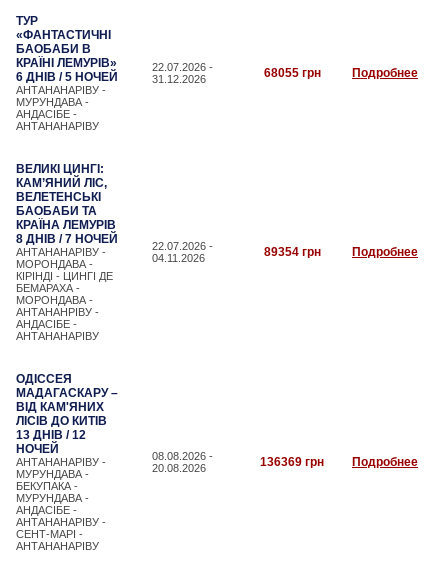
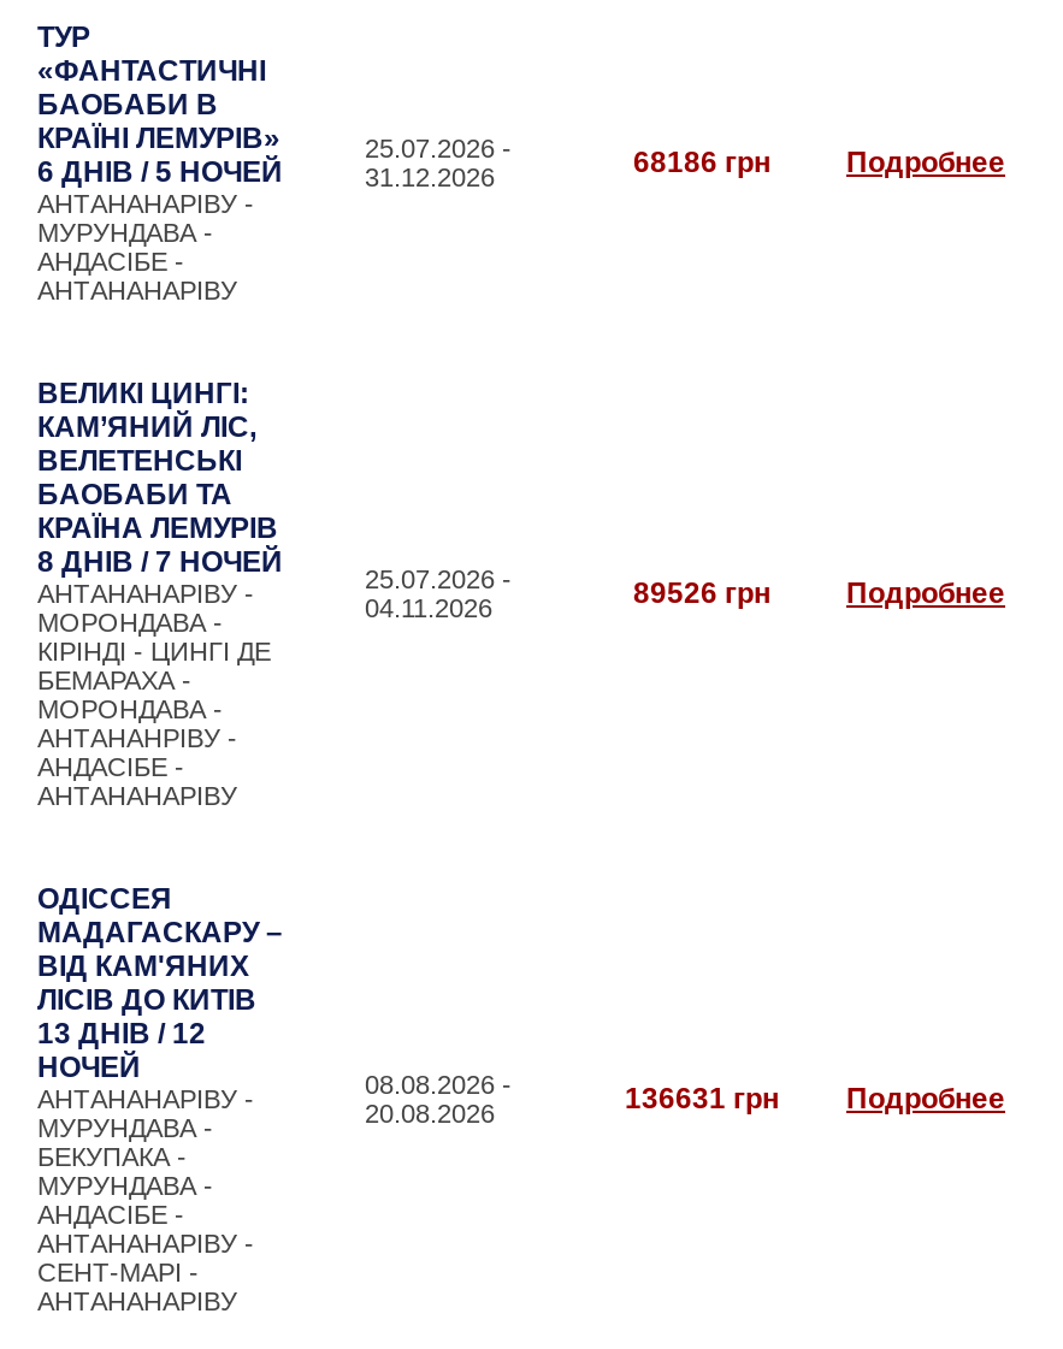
[152,61,213,73] 22.07.2026 - -> [365,134,512,162] 25.07.2026 -
[263,66,320,80] 68055 грн -> [633,146,770,179] 68186 грн
[152,240,213,252] 22.07.2026 - -> [365,564,512,593] 25.07.2026 -
[263,245,320,259] 89354 грн -> [633,576,770,610] 89526 грн
[260,455,418,469] 136369 грн Подробнее -> [625,1082,1005,1116] 136631 грн Подробнее

